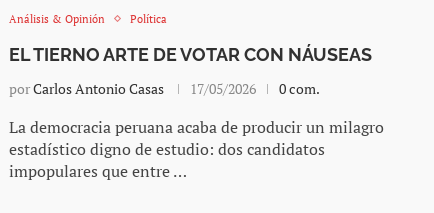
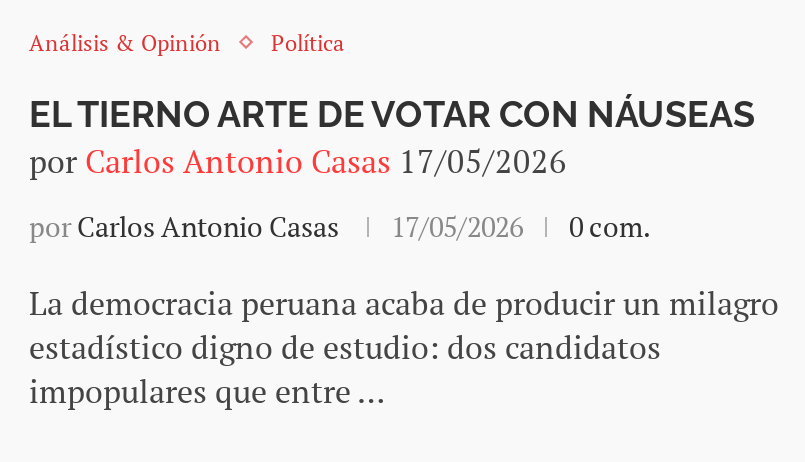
none -> [29,138,567,182] por Carlos Antonio Casas 17/05/2026

